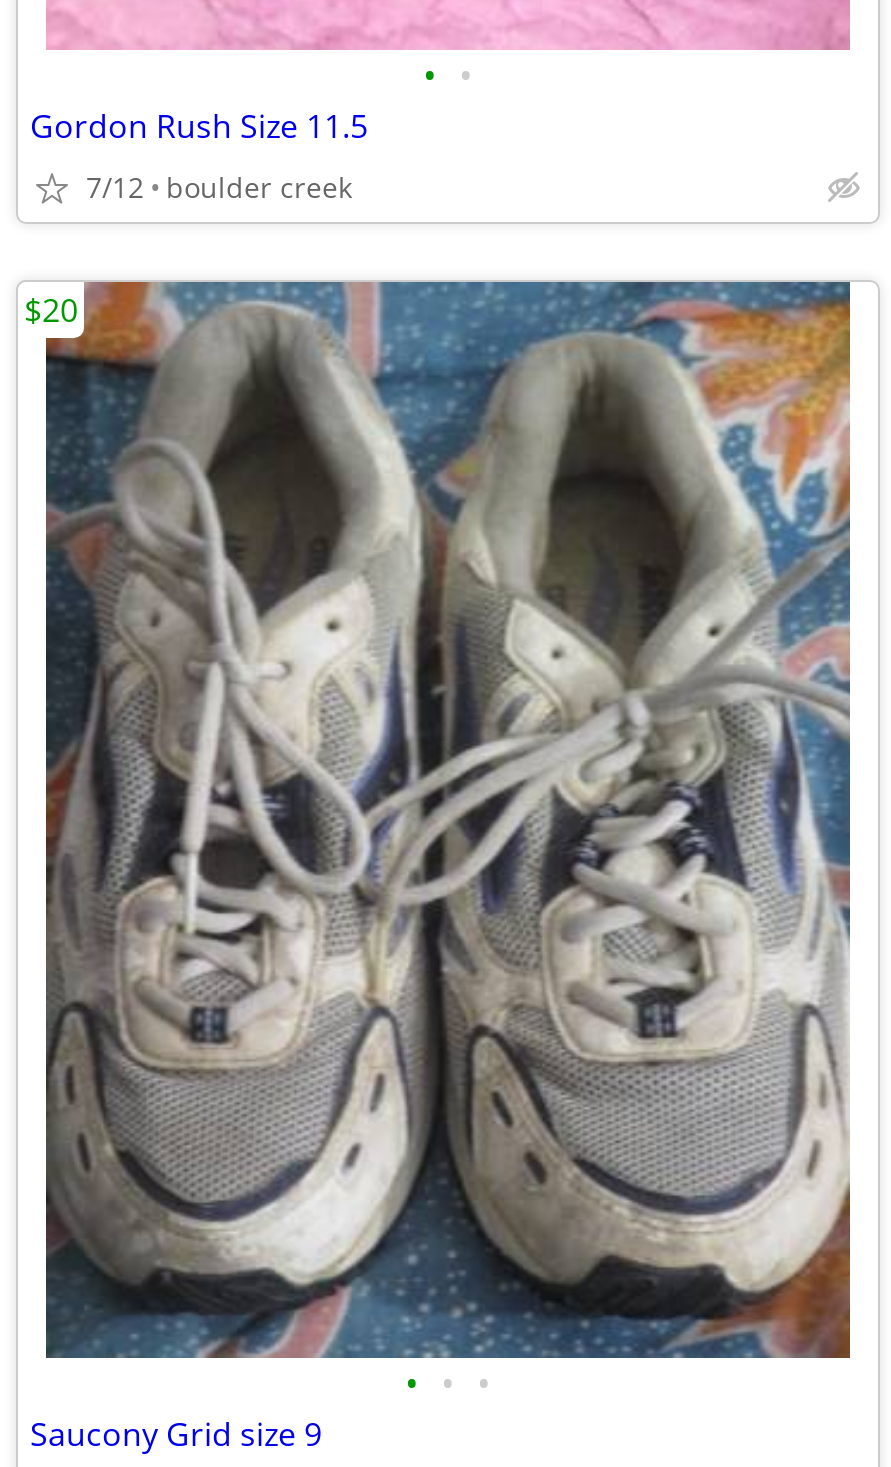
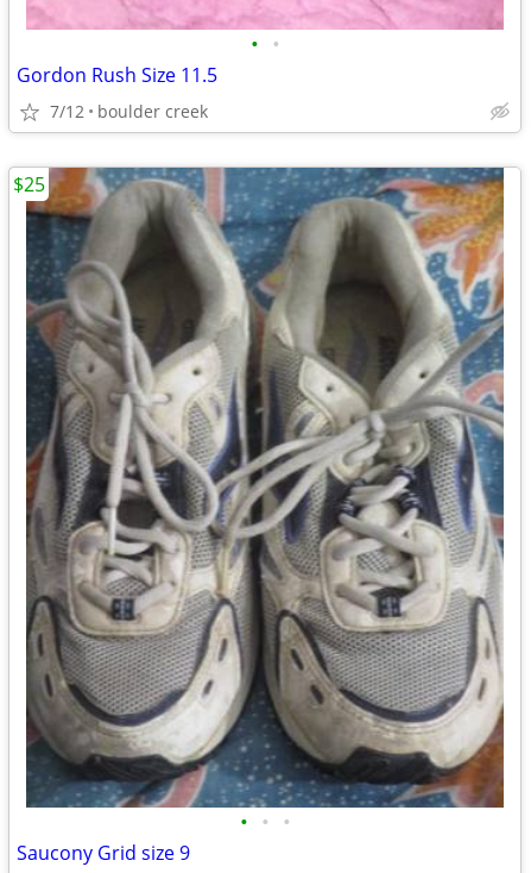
[24,288,78,332] $20 -> [13,171,45,197] $25

